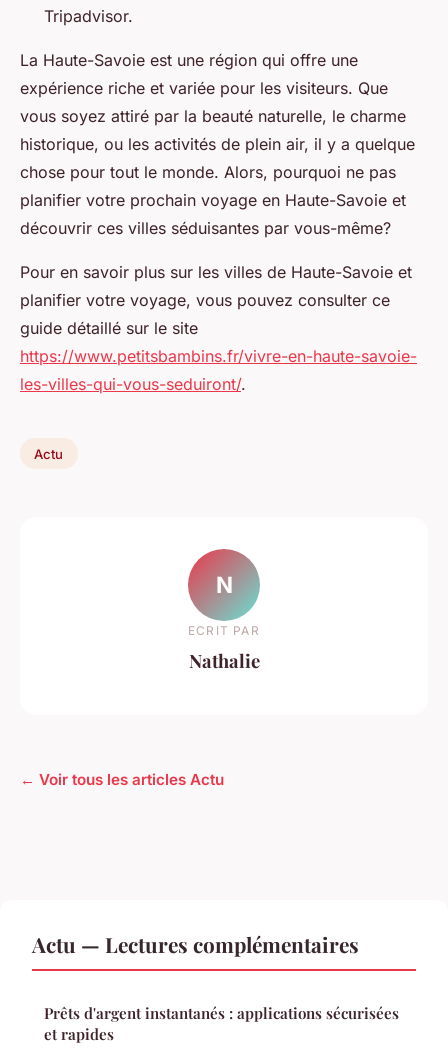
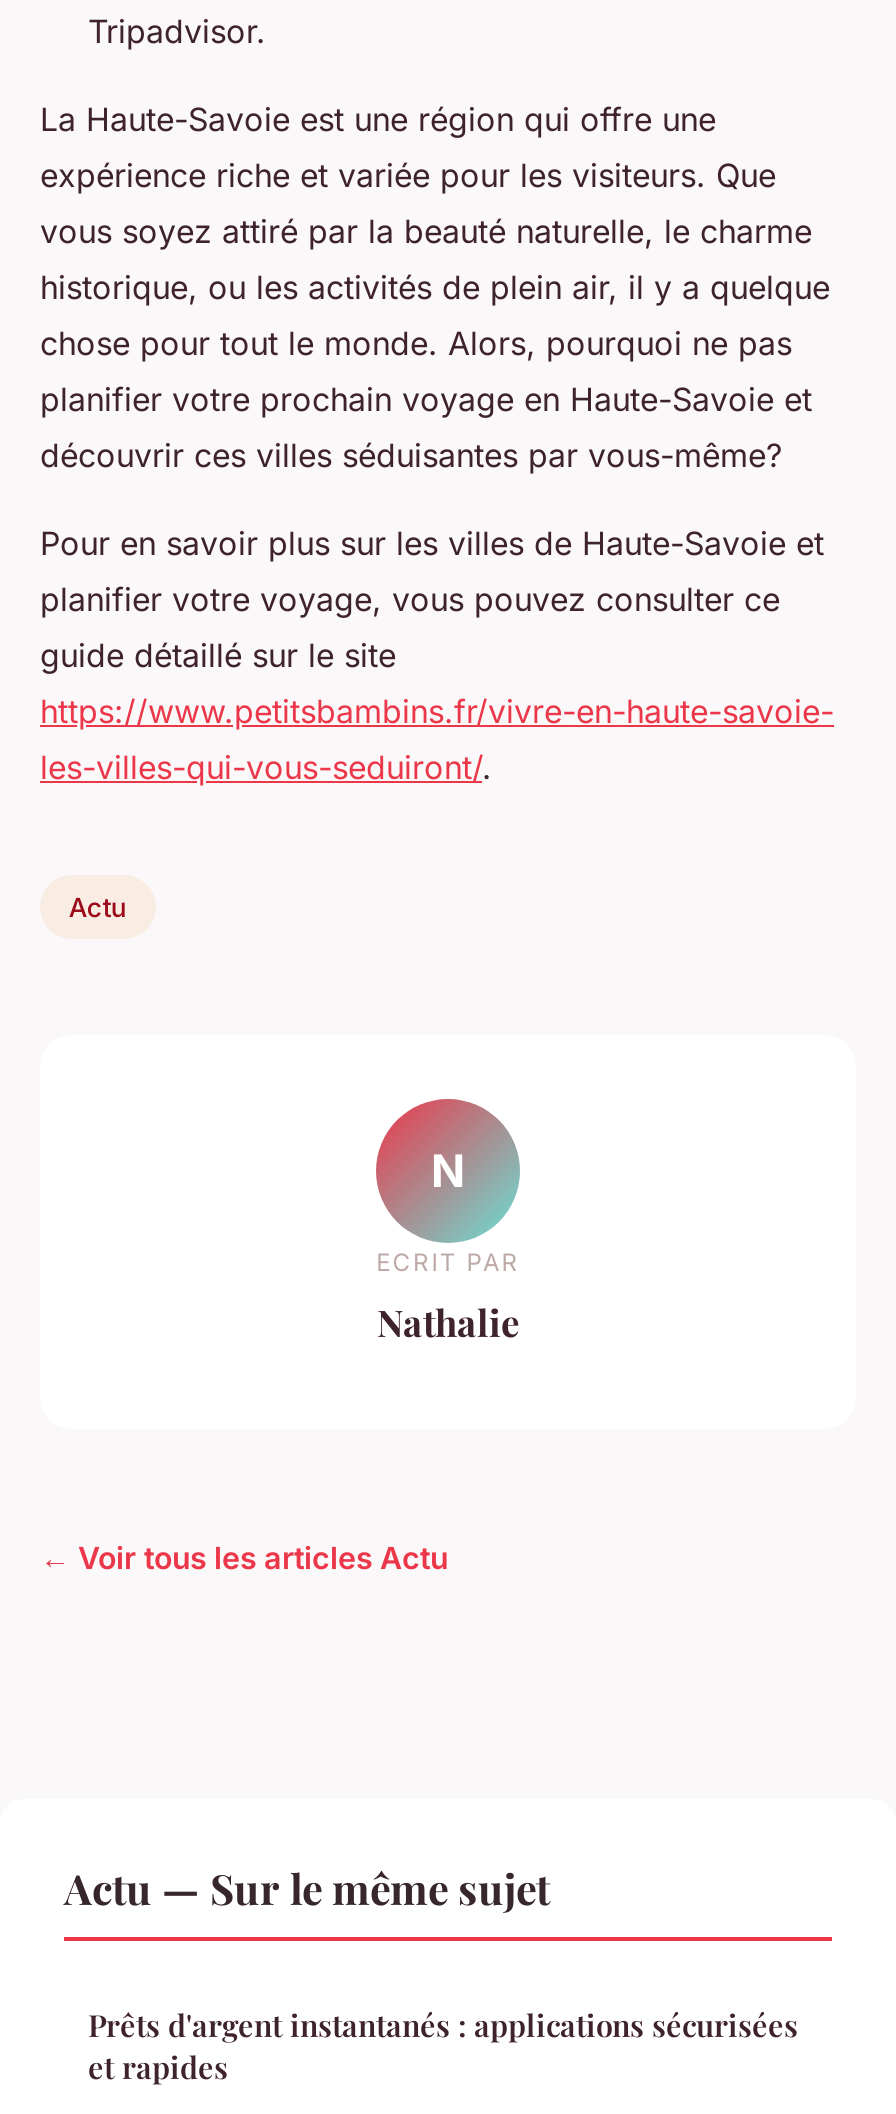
[32,930,359,958] Actu — Lectures complémentaires -> [64,1859,550,1915] Actu — Sur le même sujet

